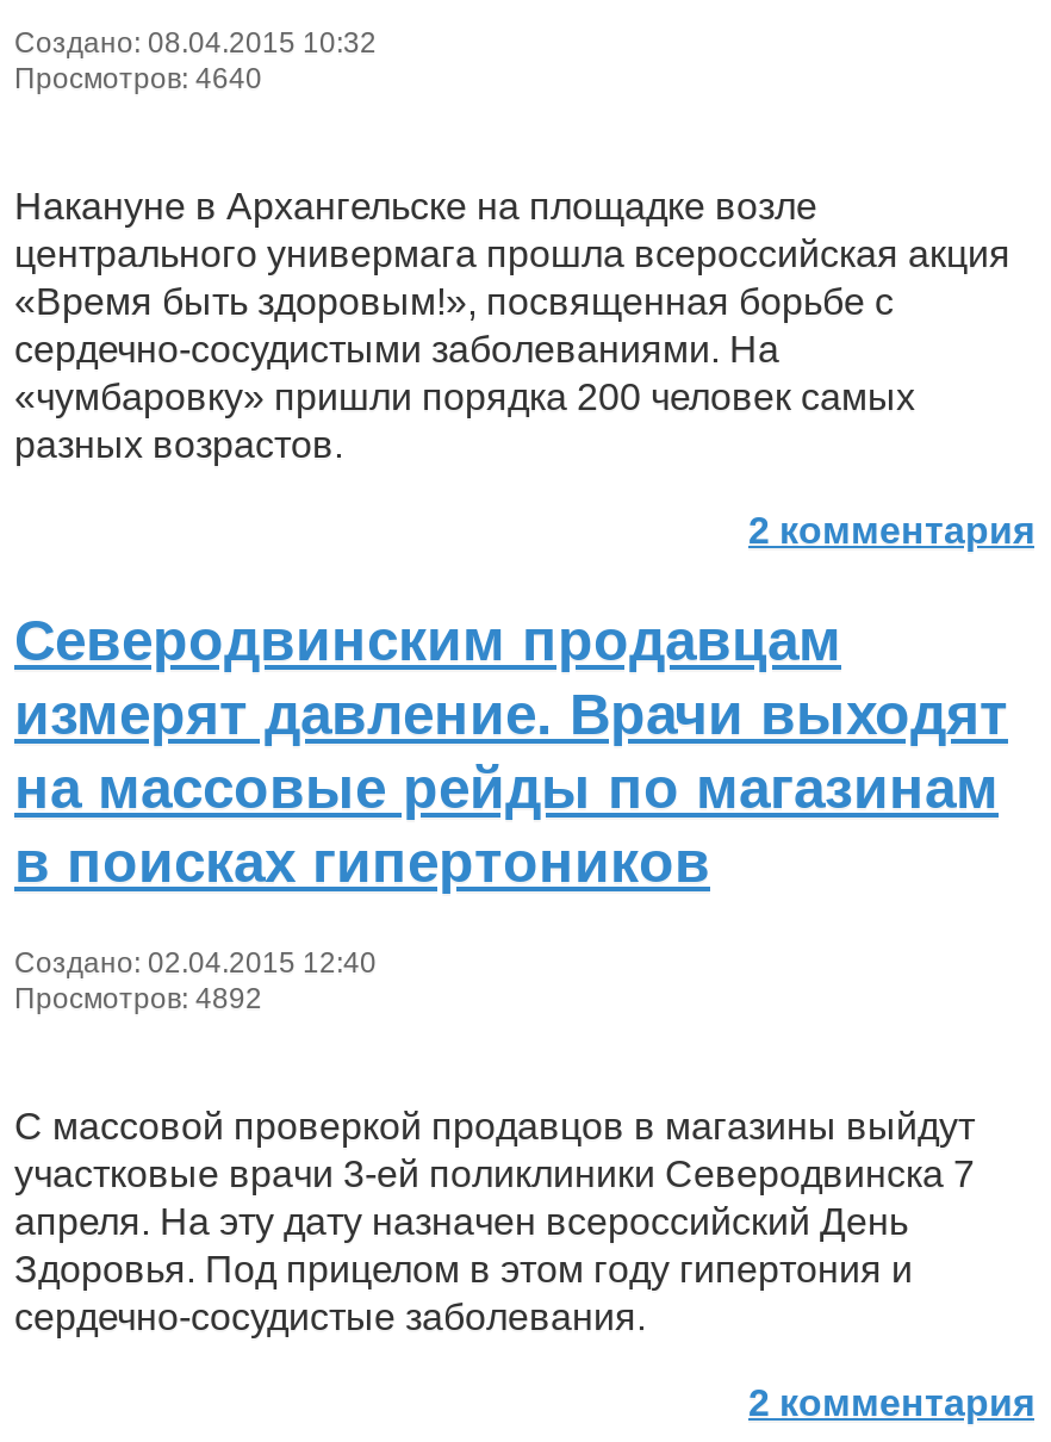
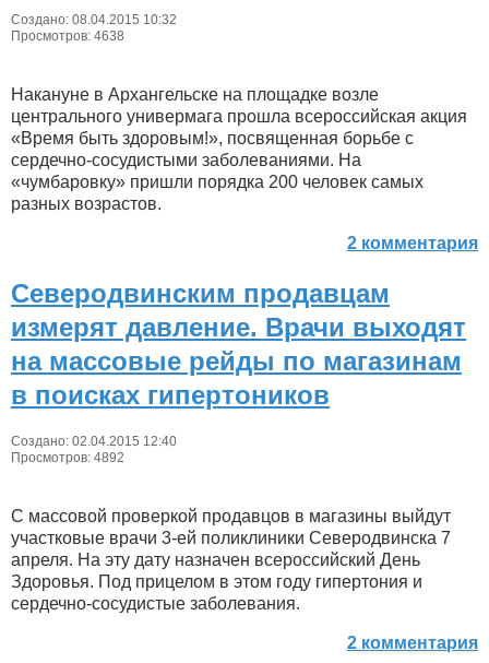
[14,62,262,96] Просмотров: 4640 -> [11,29,124,44] Просмотров: 4638

